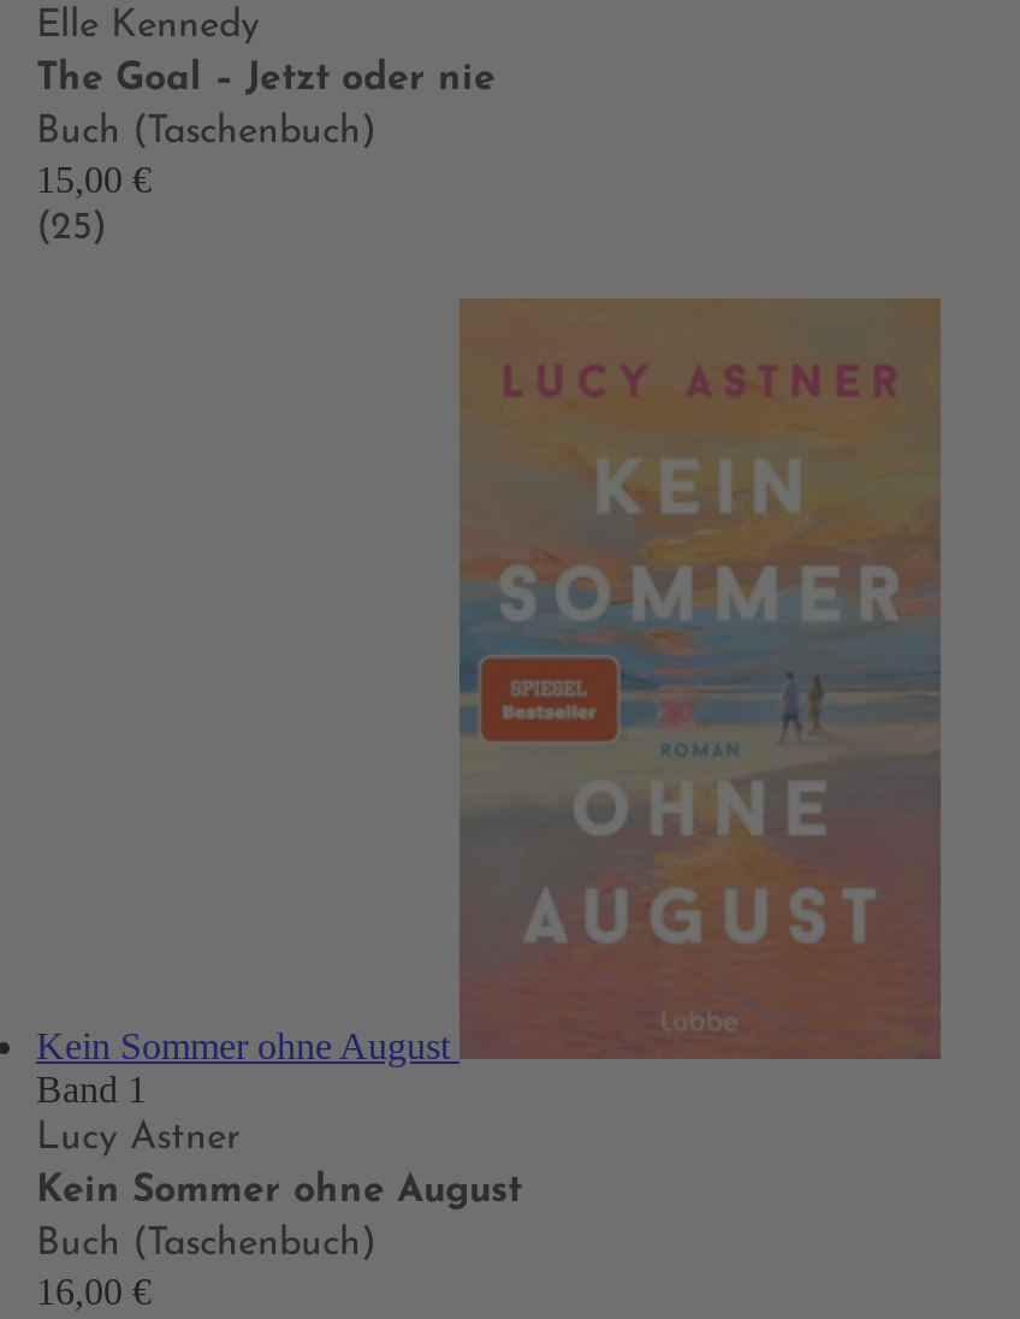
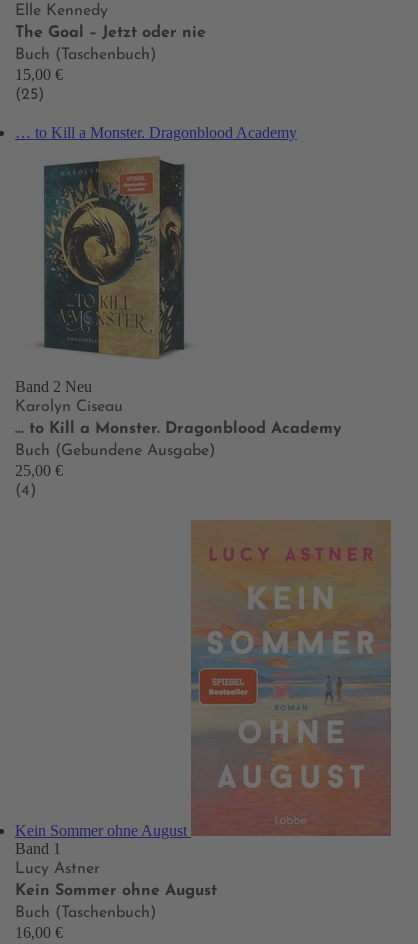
none -> [15,124,297,141] … to Kill a Monster. Dragonblood Academy
none -> [15,155,342,499] [image] | Band 2 Neu | Karolyn Ciseau | … to Kill a Monster. Dragonblood Academy | Buch (Gebundene Ausgabe) | 25,00 € | (4)

